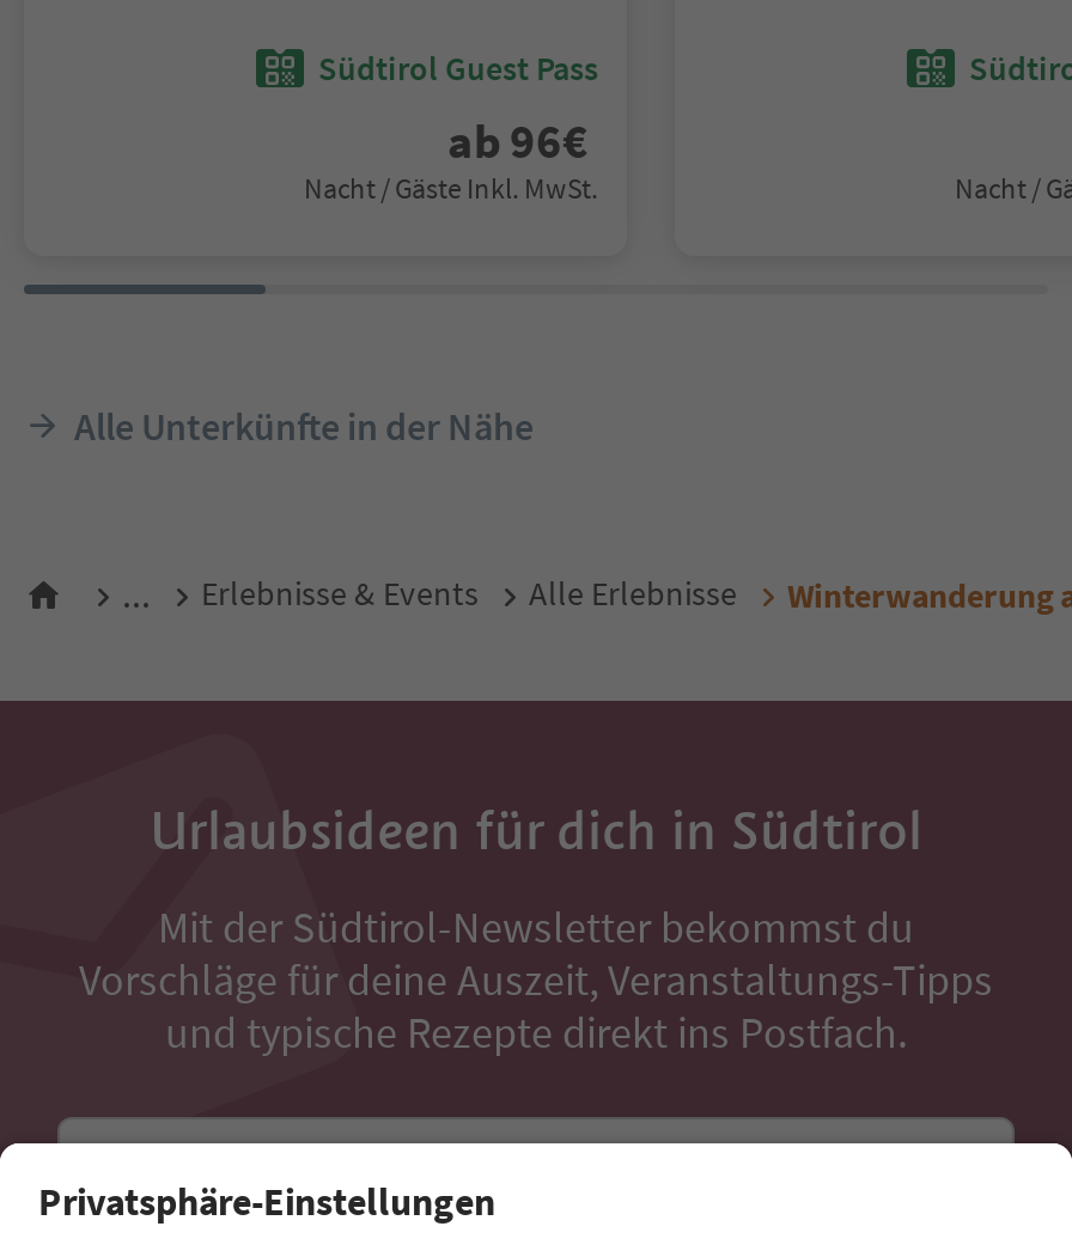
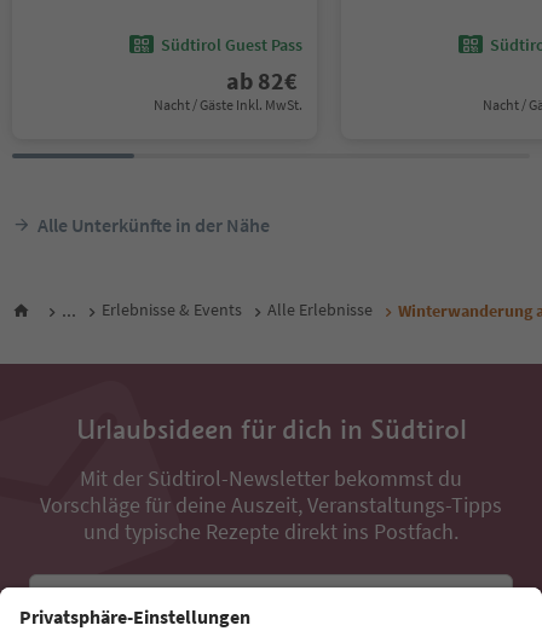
[447,110,598,170] ab 96€ -> [226,65,302,95] ab 82€

